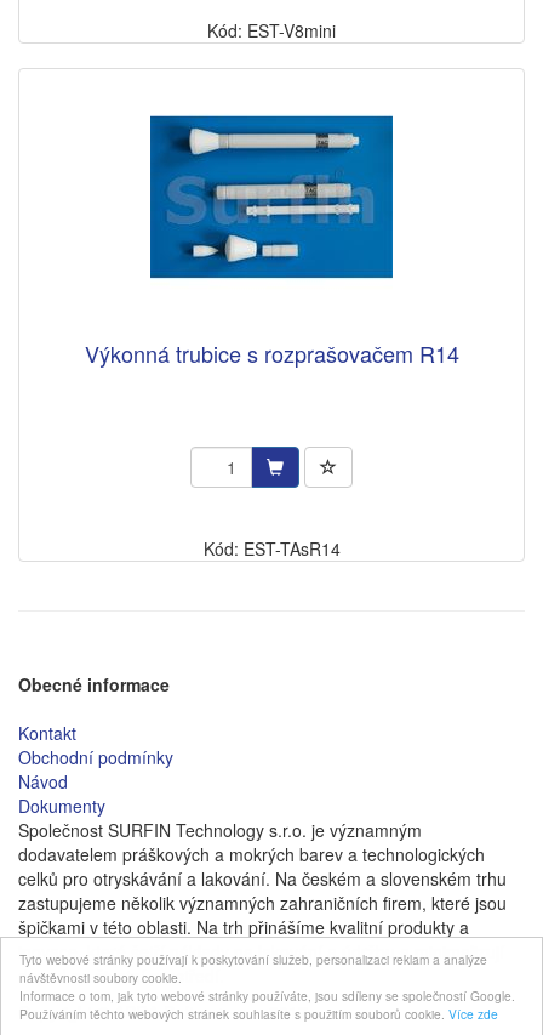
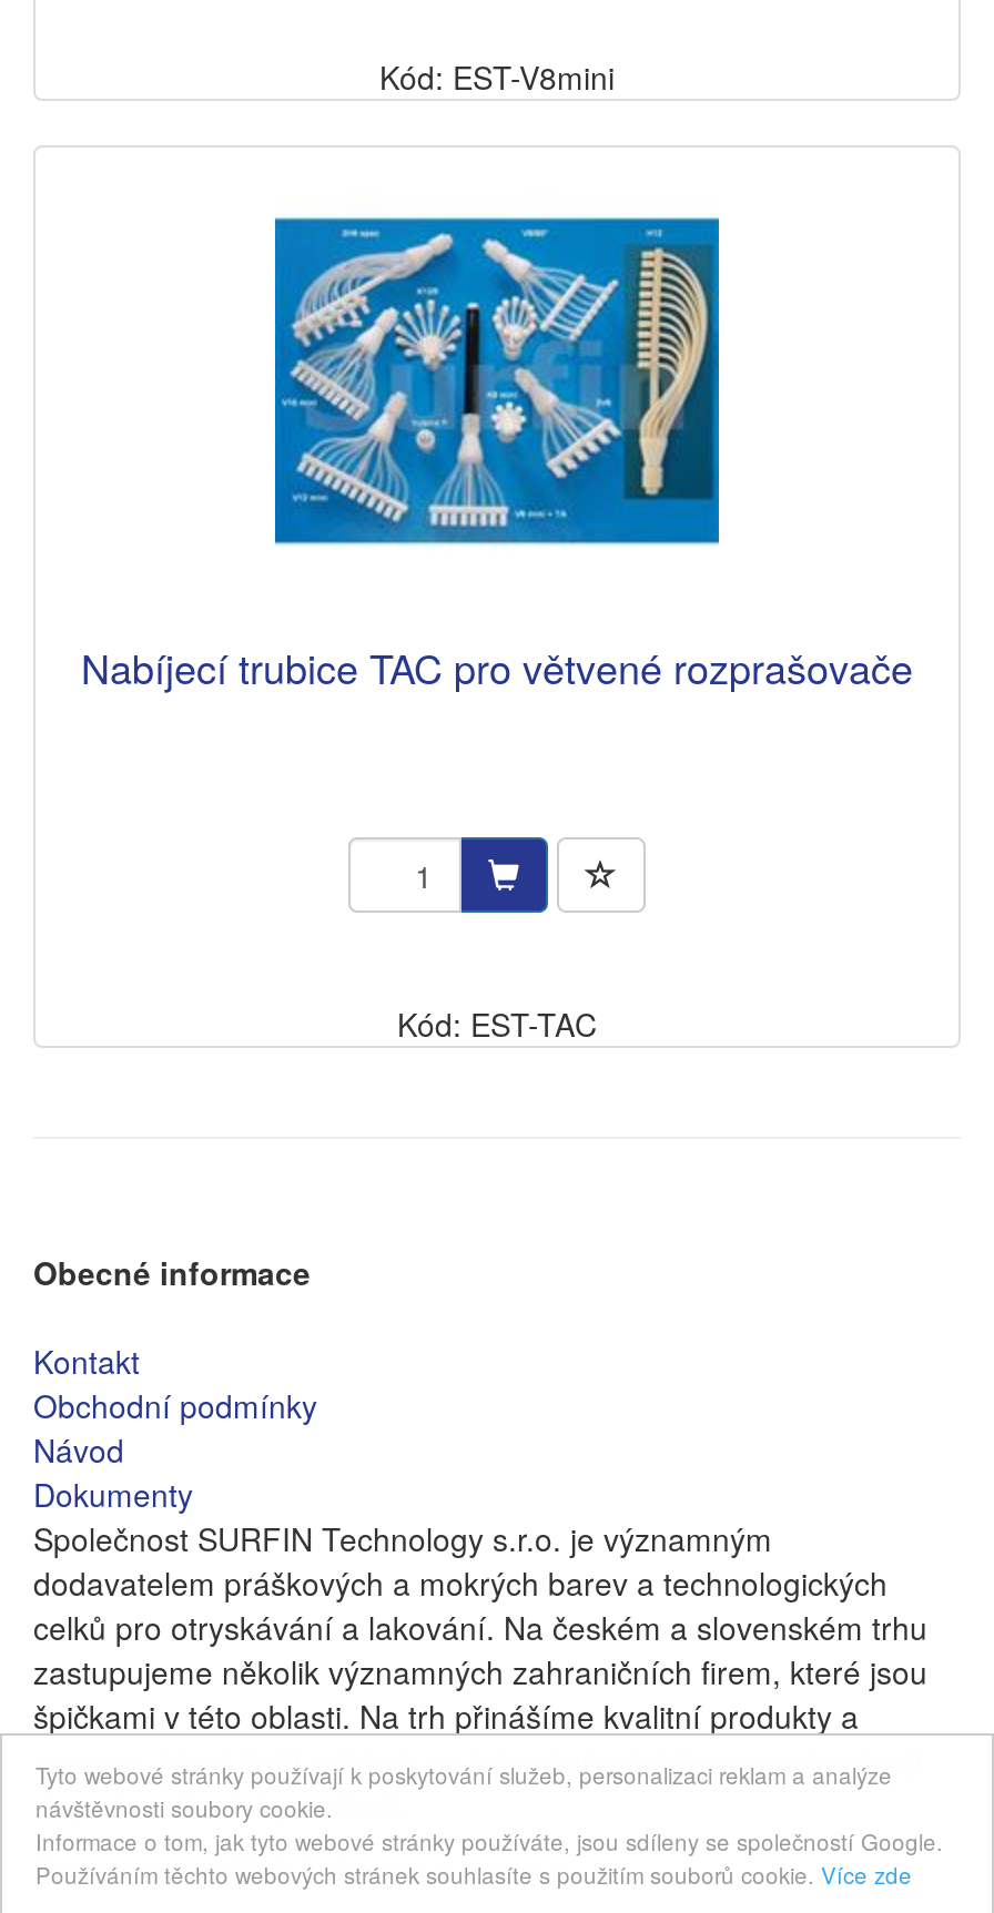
[150,108,393,286] [image] -> [273,216,721,547] [image]
[84,337,459,369] Výkonná trubice s rozprašovačem R14 -> [81,638,913,695] Nabíjecí trubice TAC pro větvené rozprašovače
[203,536,340,561] Kód: EST-TAsR14 -> [397,1001,597,1046] Kód: EST-TAC

